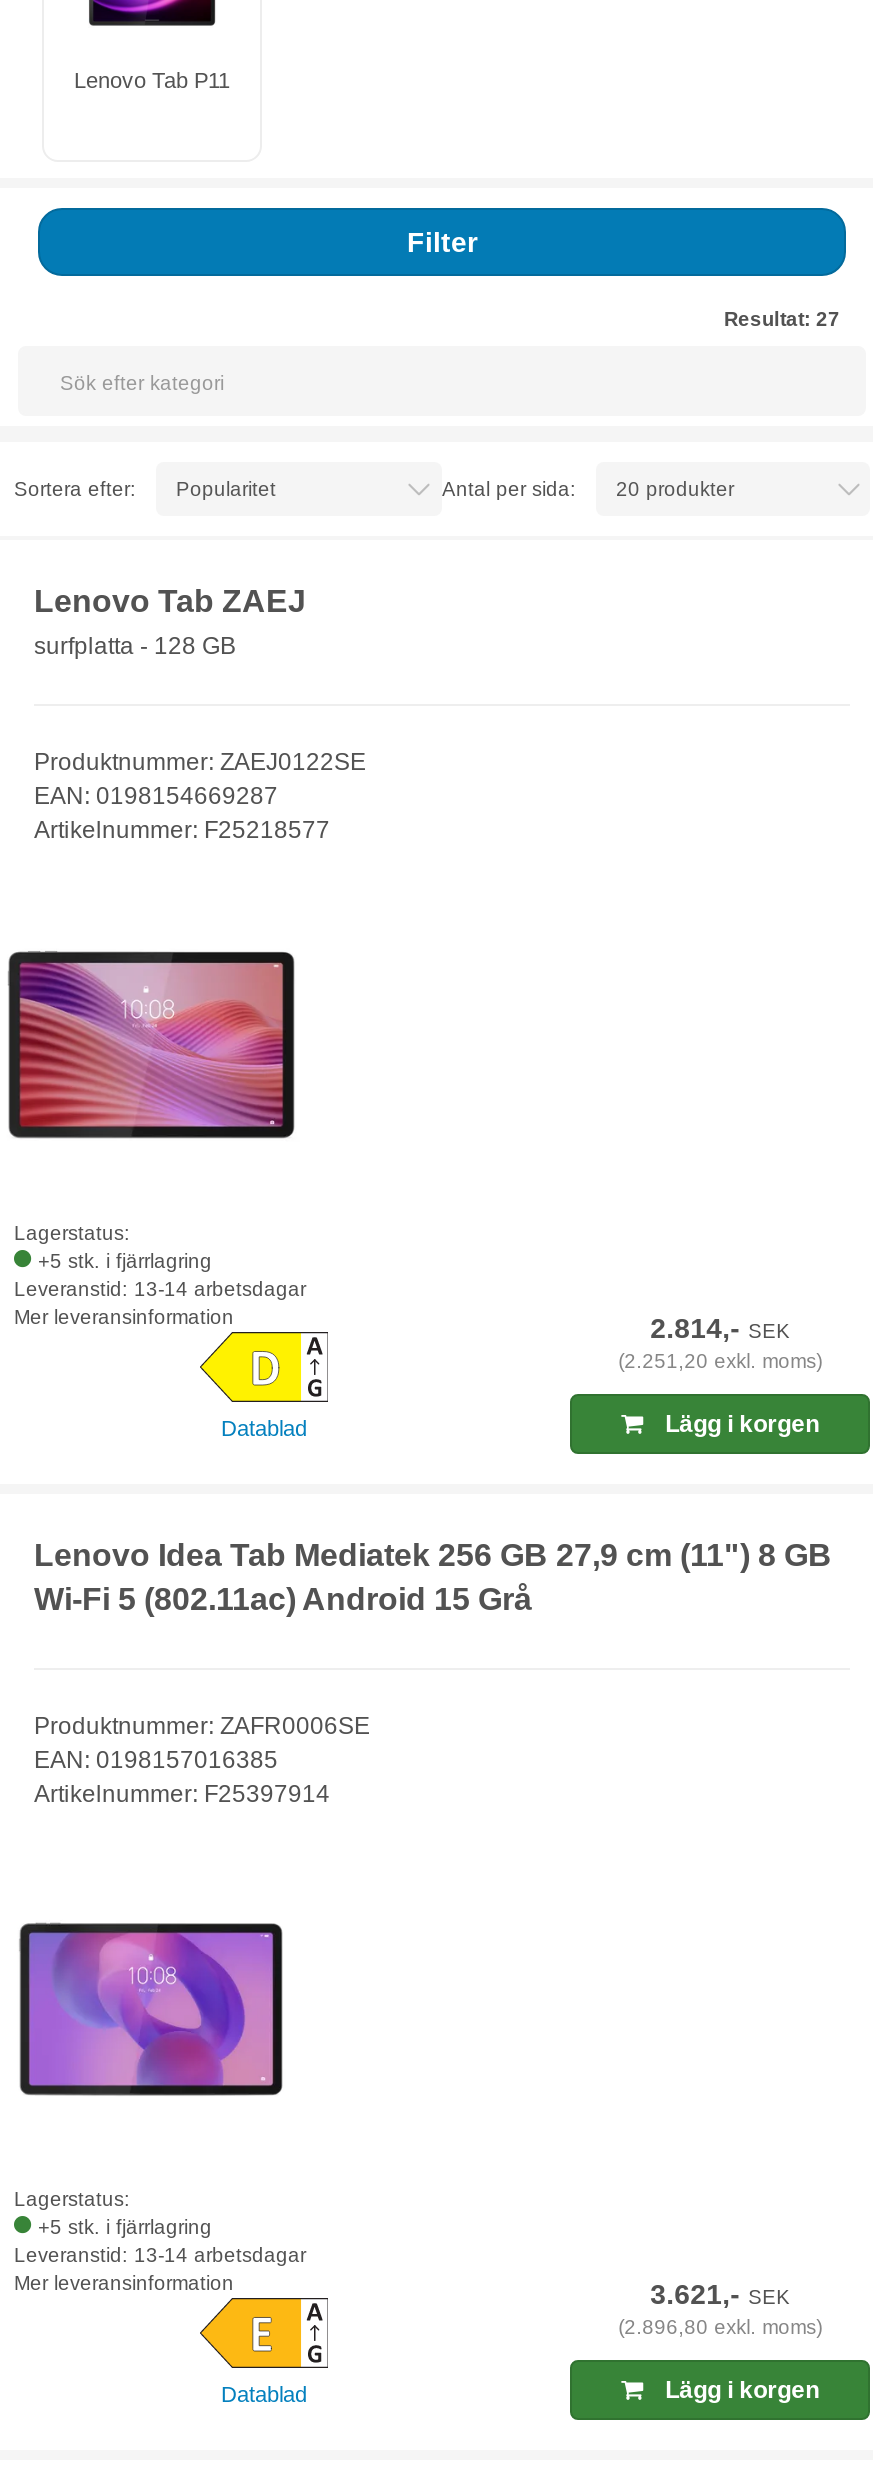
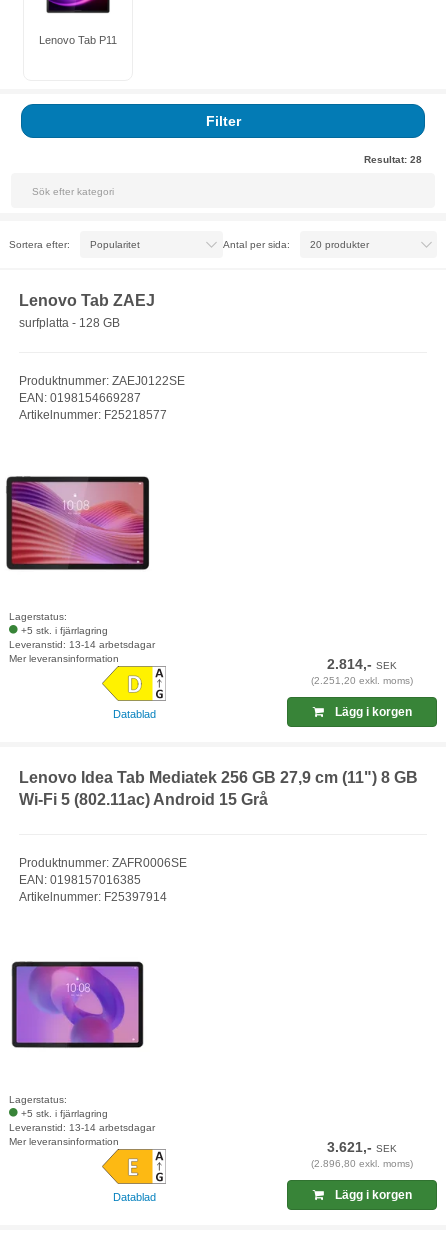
[724,308,840,330] Resultat: 27 -> [364,154,422,165] Resultat: 28

